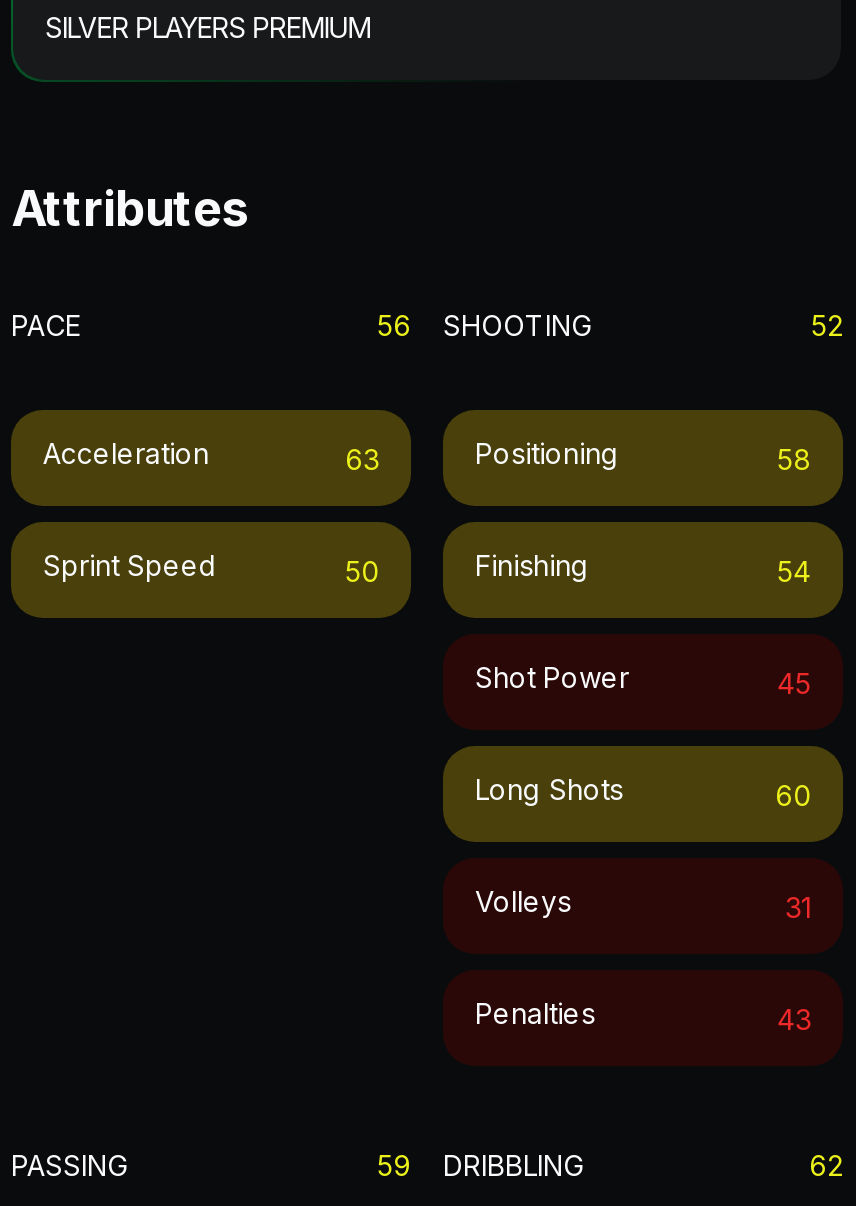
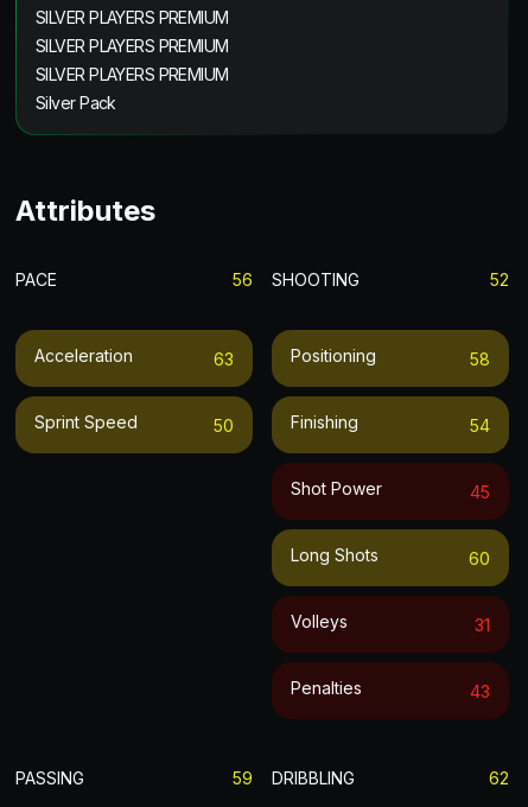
none -> [36,35,229,112] SILVER PLAYERS PREMIUM | SILVER PLAYERS PREMIUM | Silver Pack

